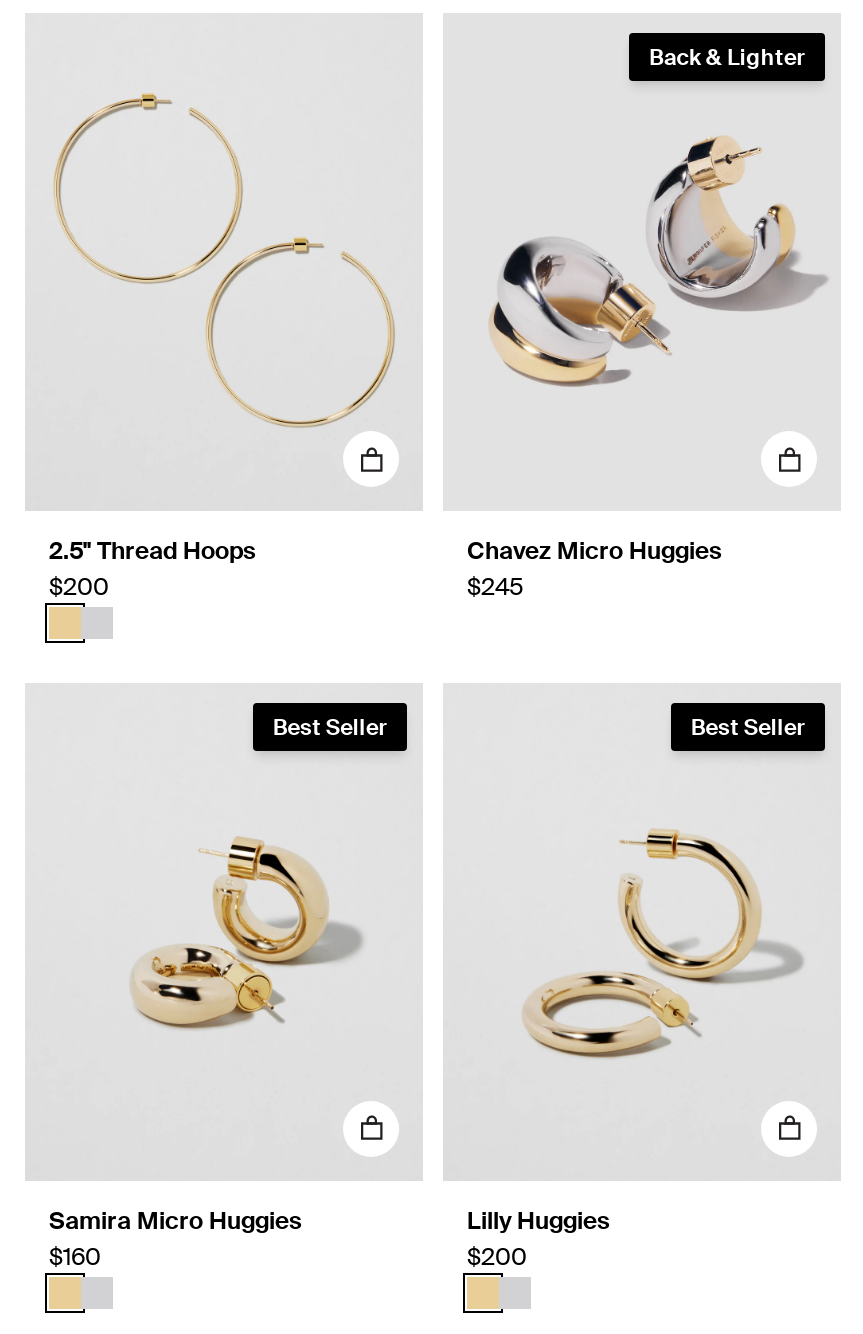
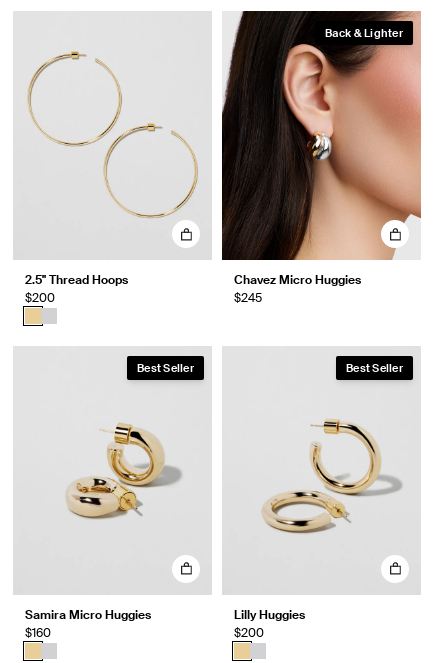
[443,13,841,511] [image] -> [221,10,422,261] [image]

